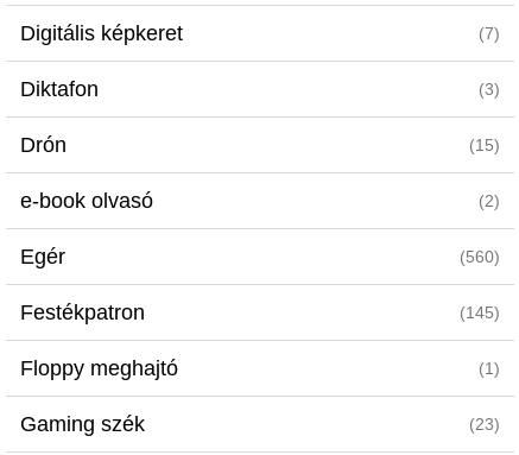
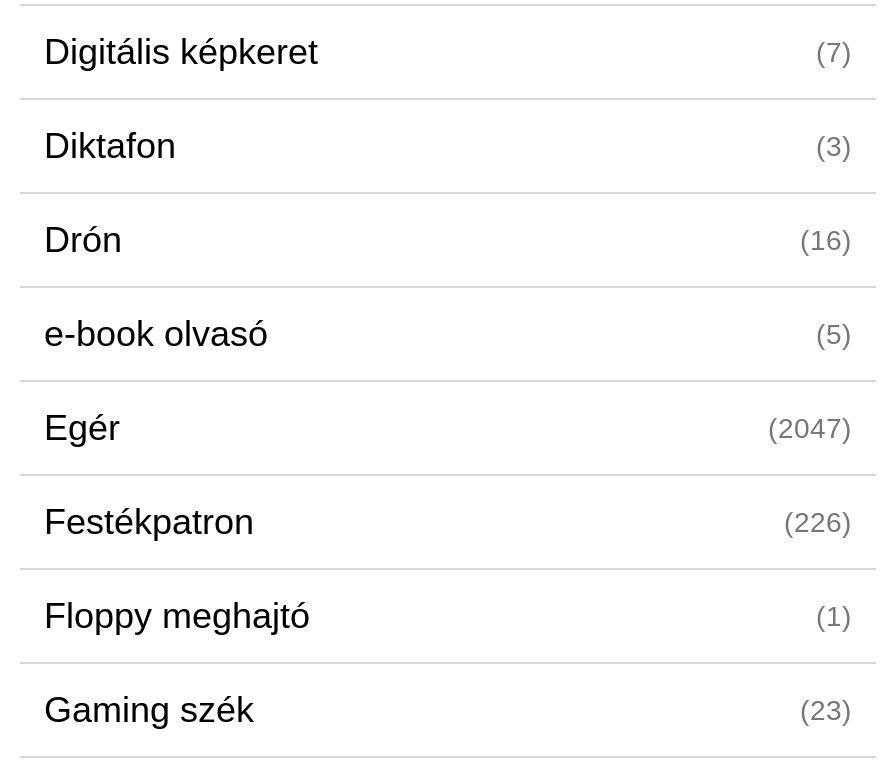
[469,135,500,154] (15) -> [800,224,852,256] (16)
[479,191,500,210] (2) -> [816,318,852,350] (5)
[460,247,500,266] (560) -> [768,412,852,444] (2047)
[460,303,500,322] (145) -> [784,506,852,538] (226)

